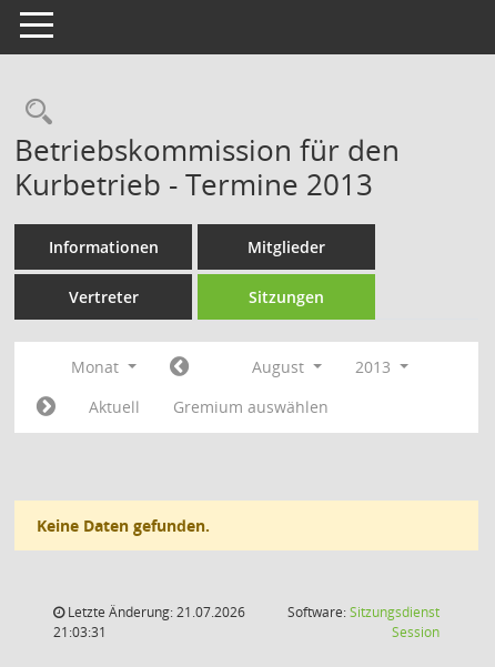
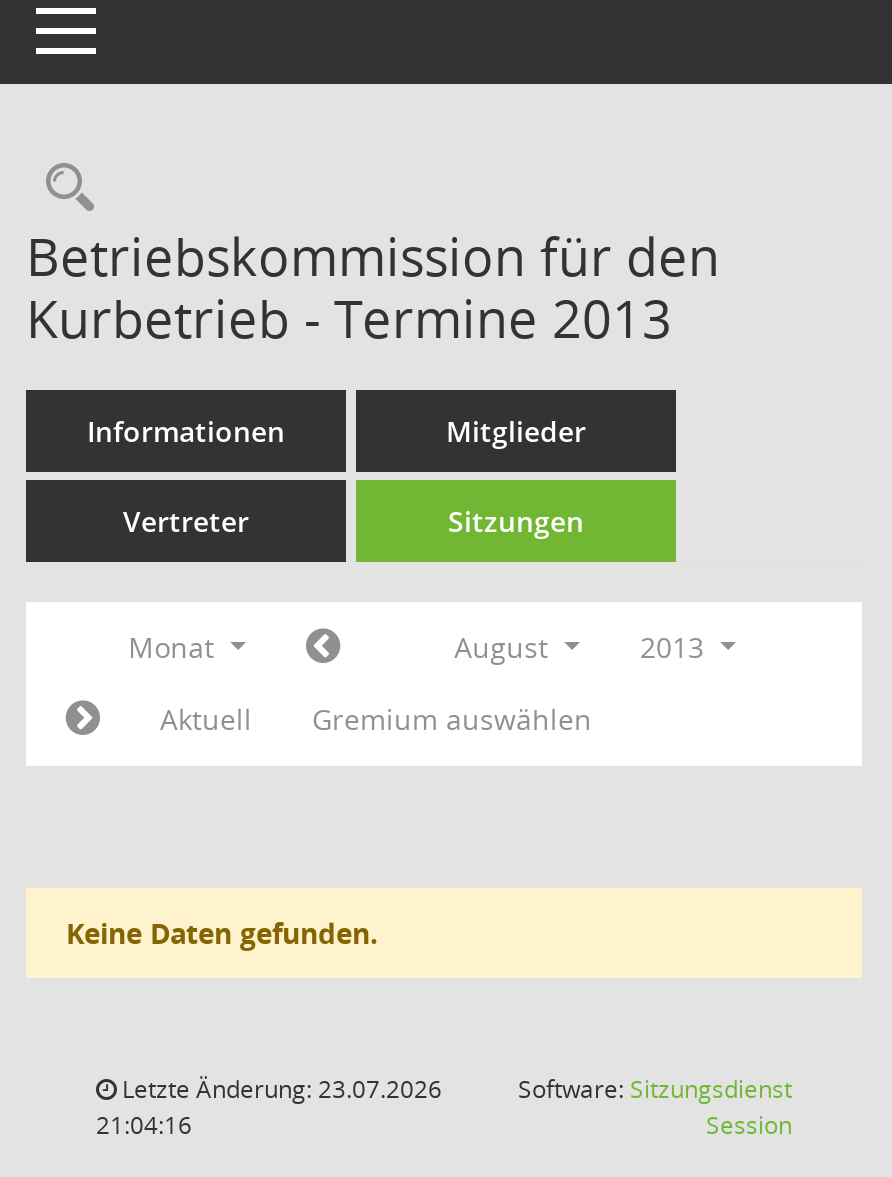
[64,603,245,621] Letzte Änderung: 21.07.2026 -> [116,1072,442,1106] Letzte Änderung: 23.07.2026
[53,623,107,641] 21:03:31 -> [96,1108,192,1142] 21:04:16

